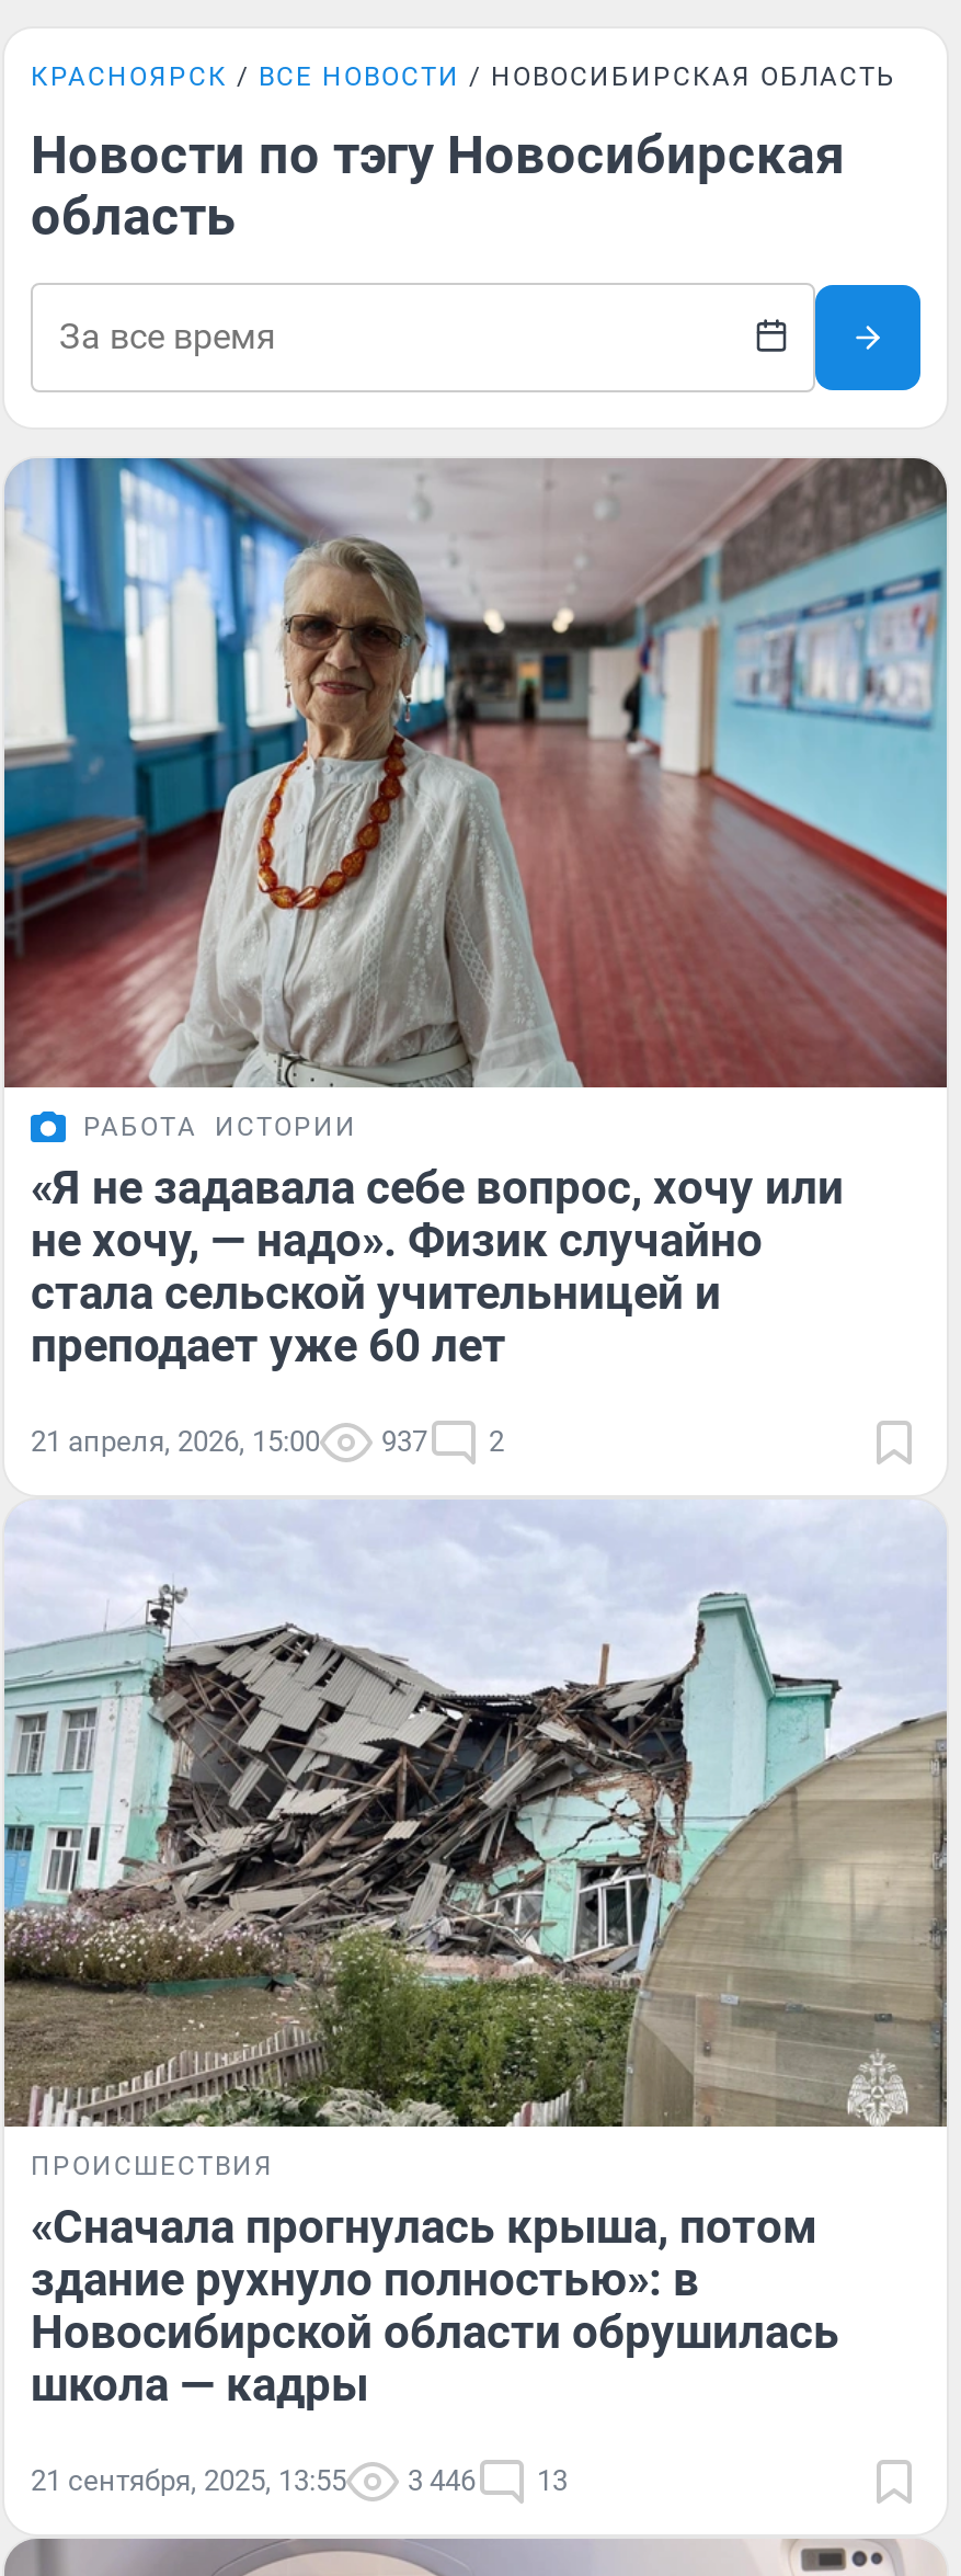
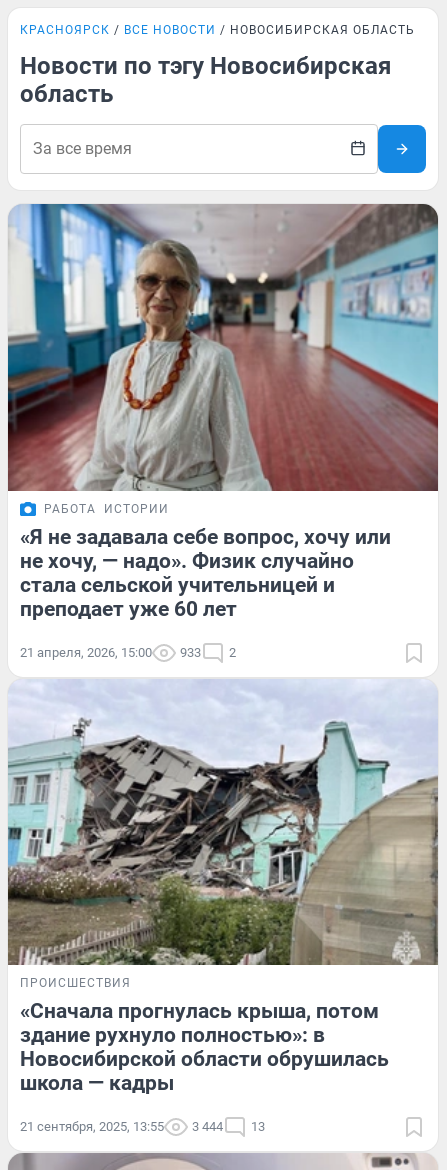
[31,1424,504,1457] 21 апреля, 2026, 15:00 937 2 -> [20,645,236,660] 21 апреля, 2026, 15:00 933 2
[31,2465,568,2498] 21 сентября, 2025, 13:55 3 446 13 -> [20,1119,265,1134] 21 сентября, 2025, 13:55 3 444 13

